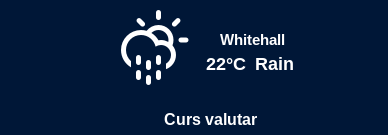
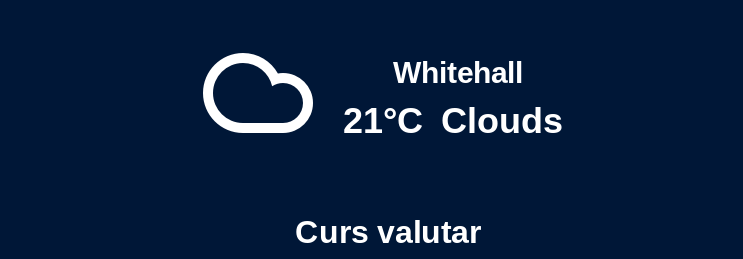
[117,9,294,86] [image] | 22°C Rain -> [200,13,563,163] [image] | 21°C Clouds

